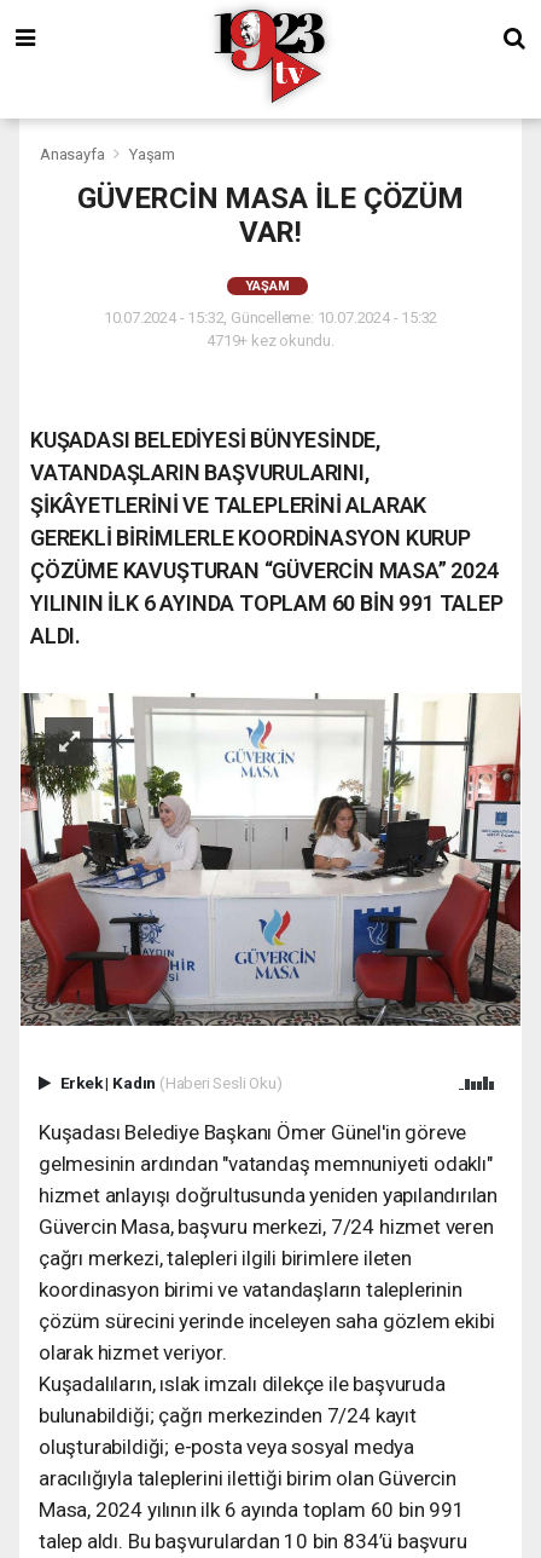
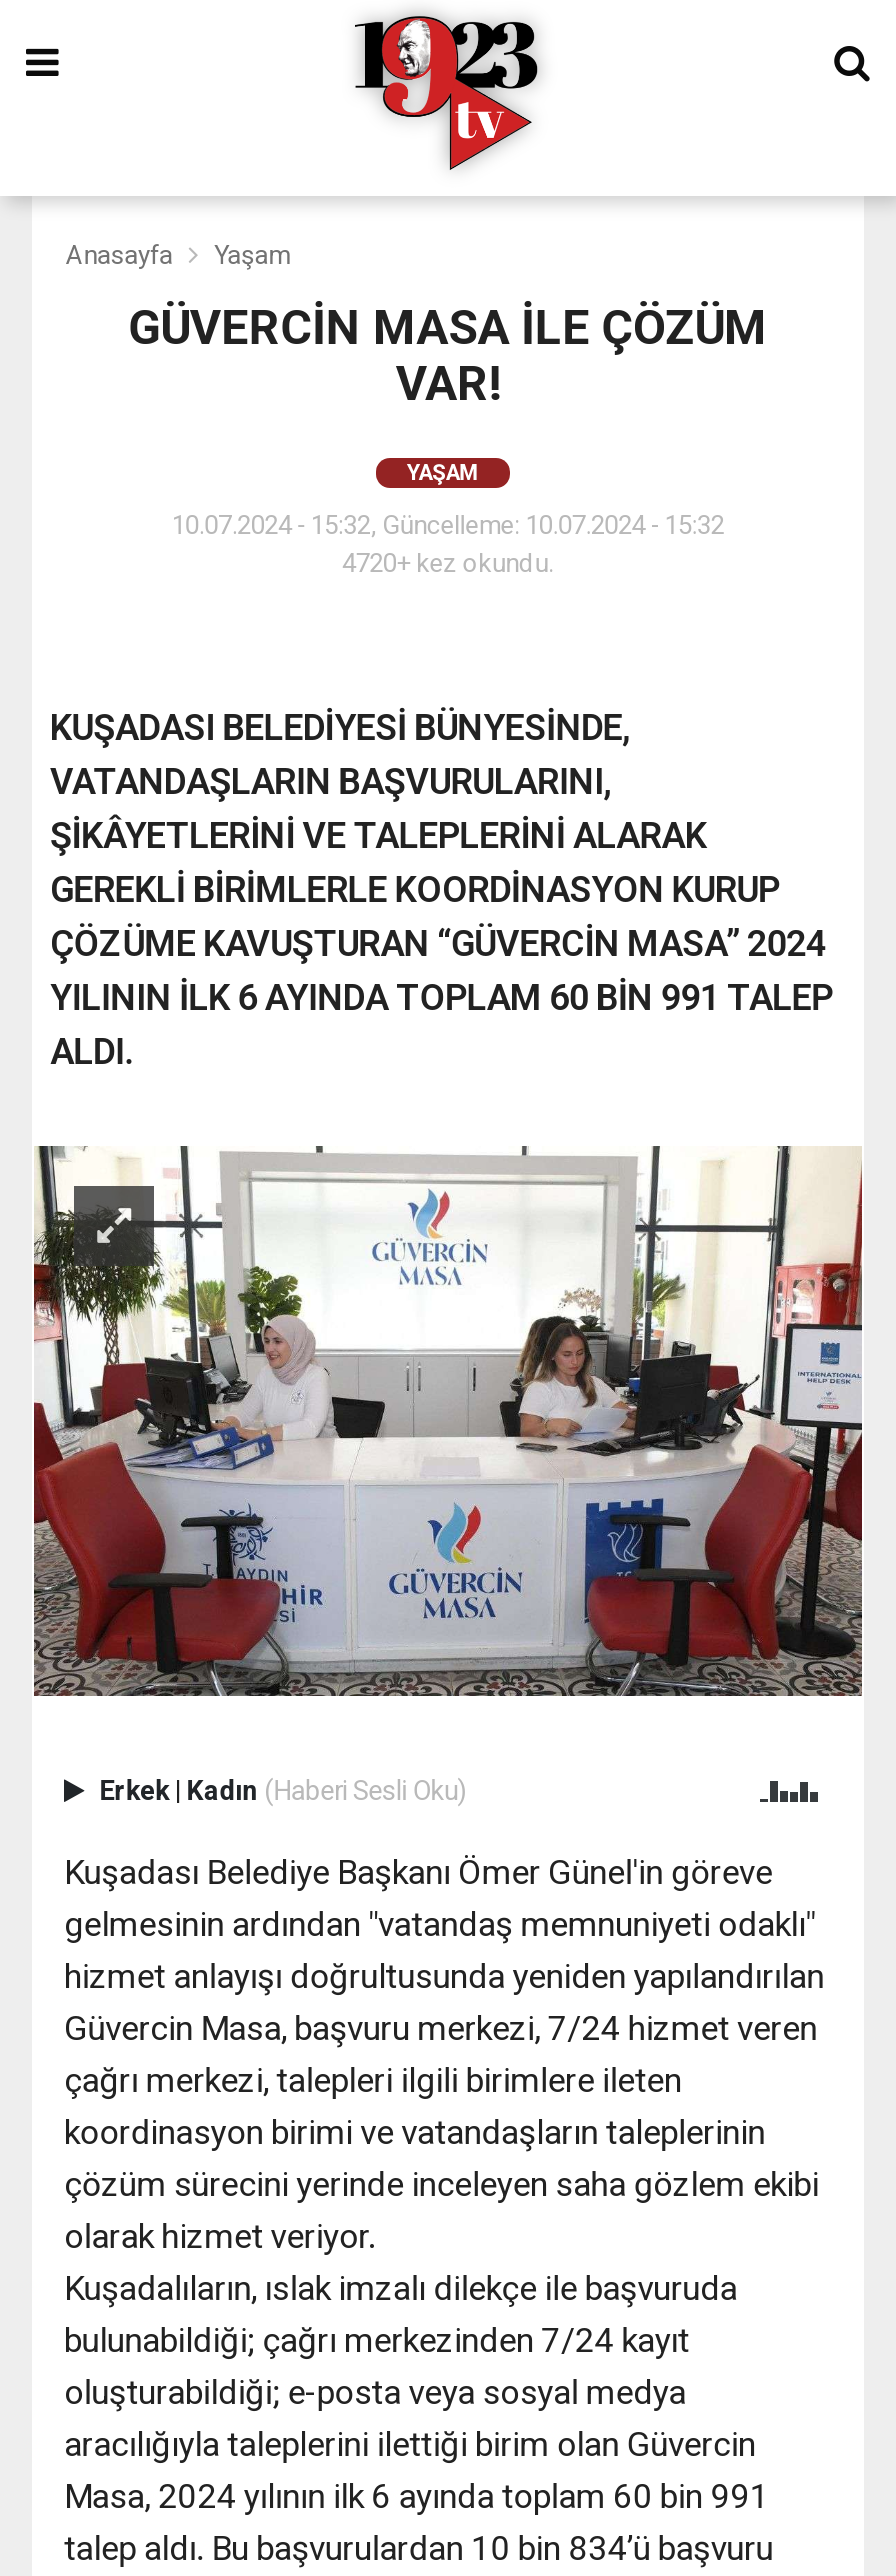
[207,331,334,349] 4719+ kez okundu. -> [342,548,554,578] 4720+ kez okundu.

